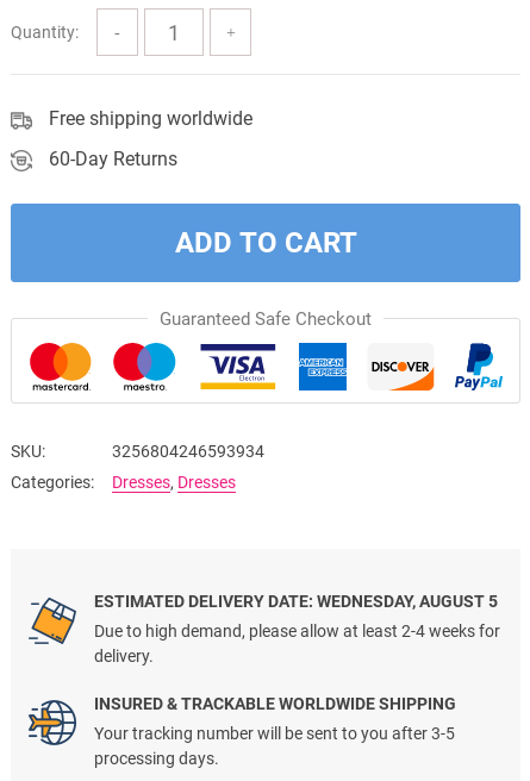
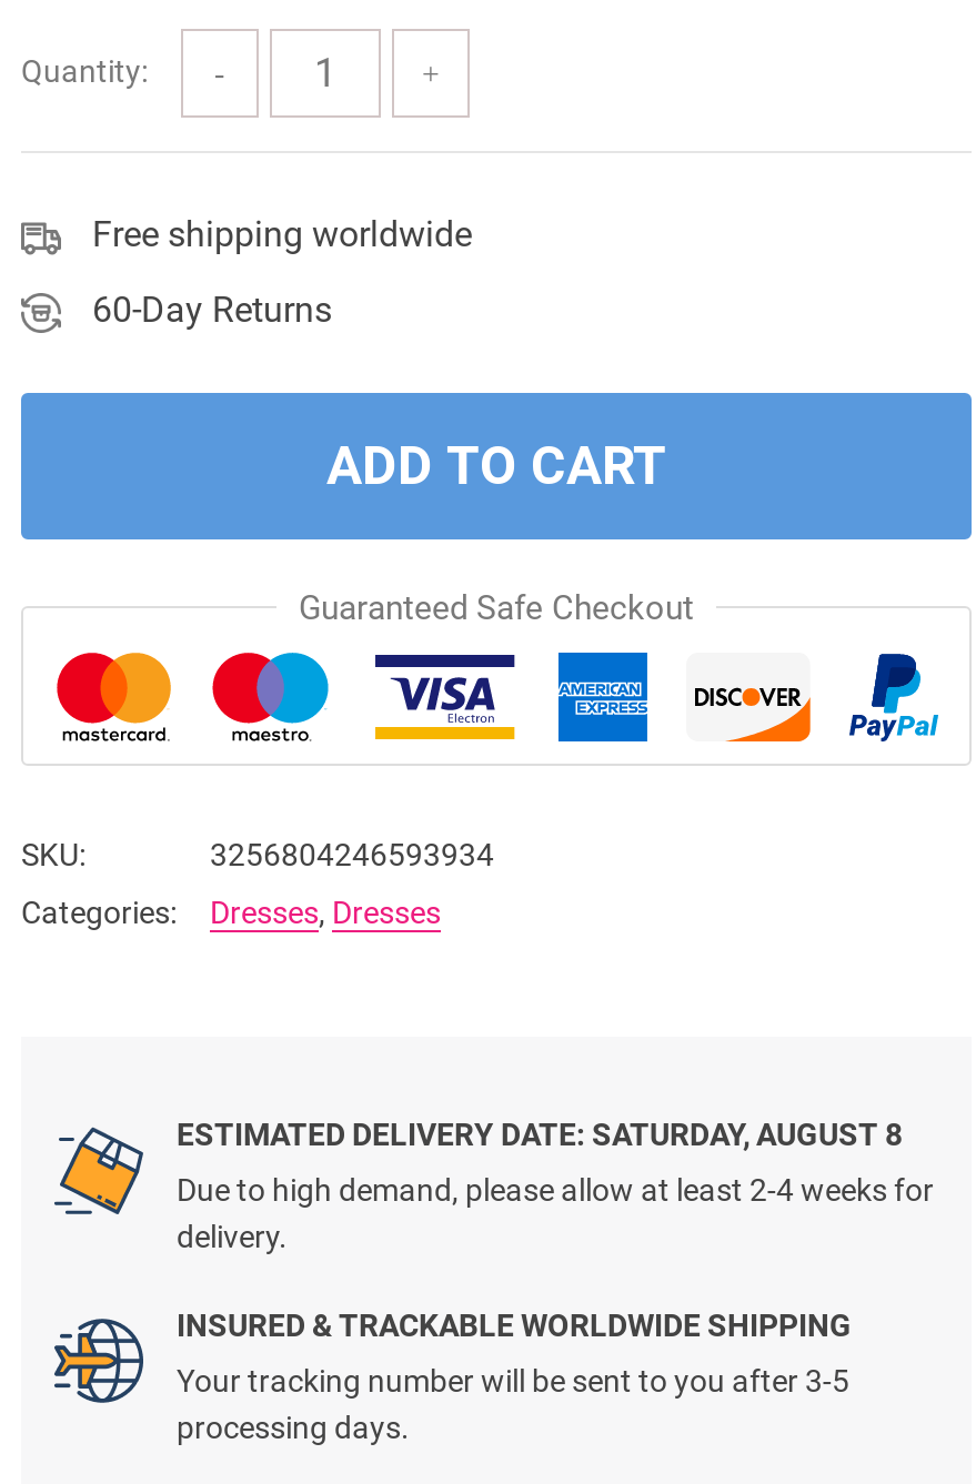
[94,592,498,611] ESTIMATED DELIVERY DATE: WEDNESDAY, AUGUST 5 -> [177,1117,903,1152] ESTIMATED DELIVERY DATE: SATURDAY, AUGUST 8

